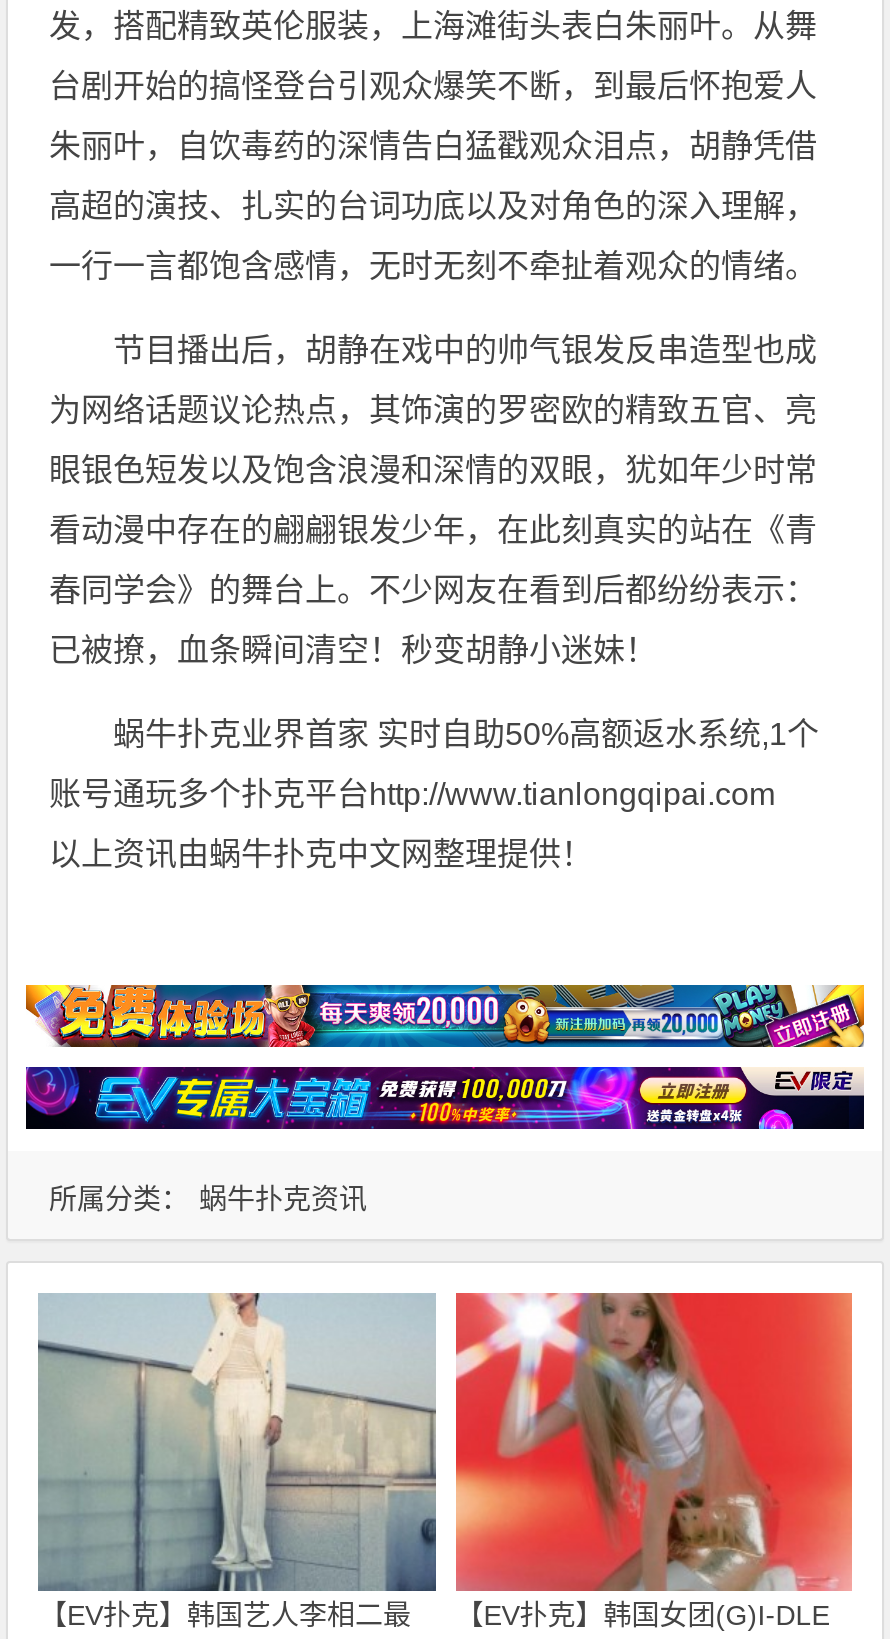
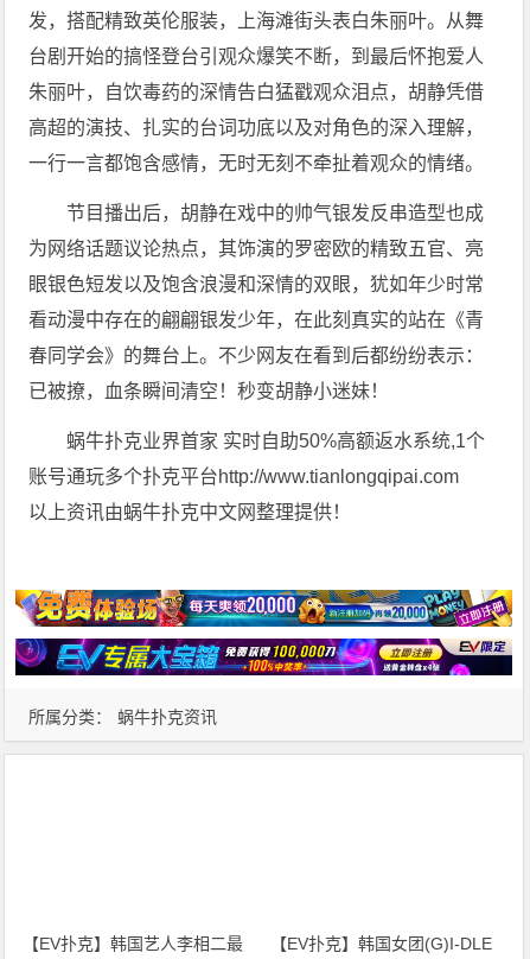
[36,1291,438,1593] [image] -> none
[454,1291,854,1591] [image] -> none

